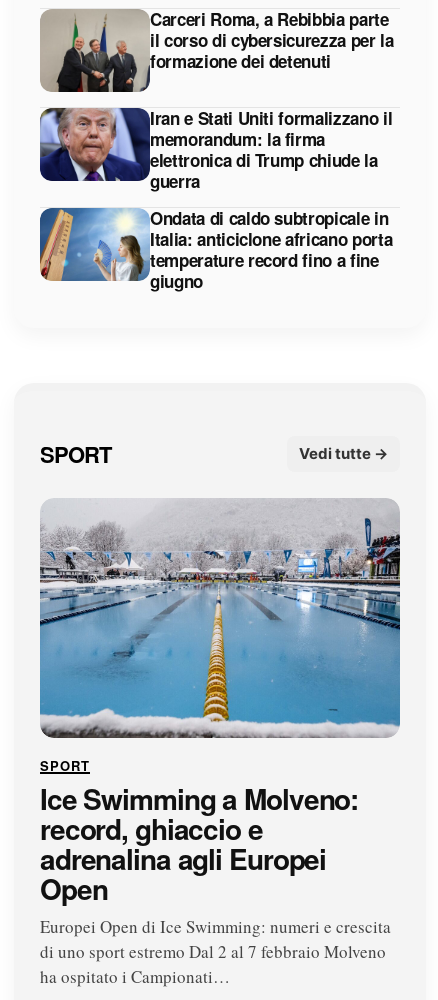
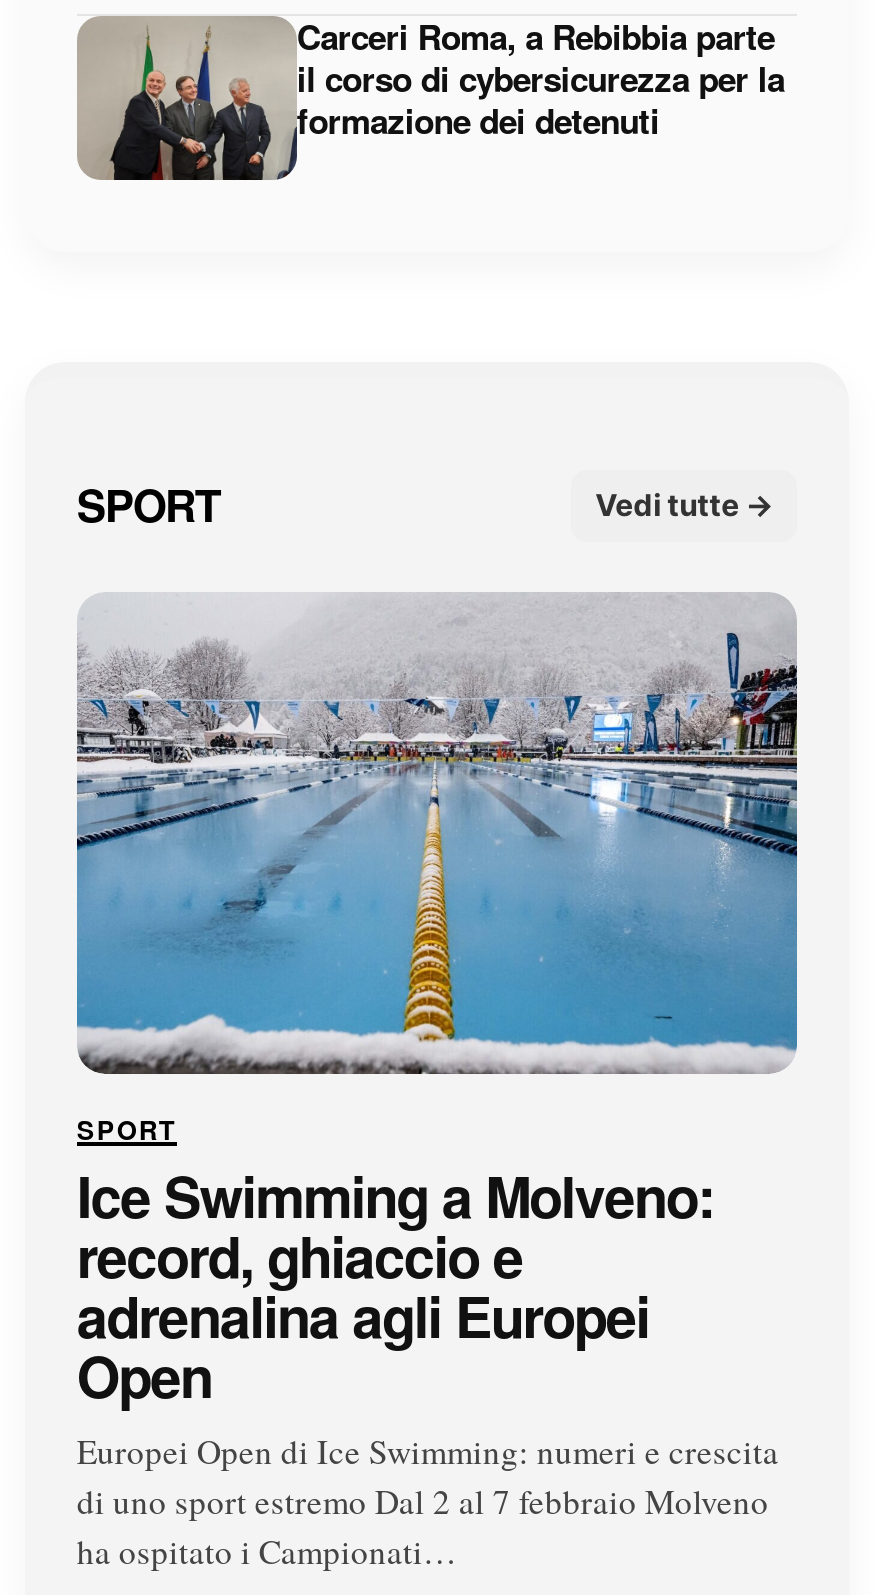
[39,106,392,293] [image] | Iran e Stati Uniti formalizzano il | memorandum: la firma | elettronica di Trump chiude la | guerra | Ondata di caldo subtropicale in | Italia: anticiclone africano porta | temperature record fino a fine | giugno -> none
[39,207,135,282] [image] -> none

